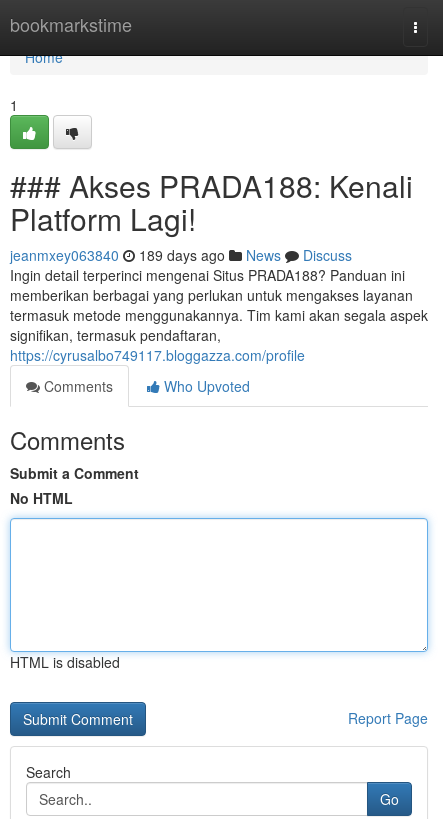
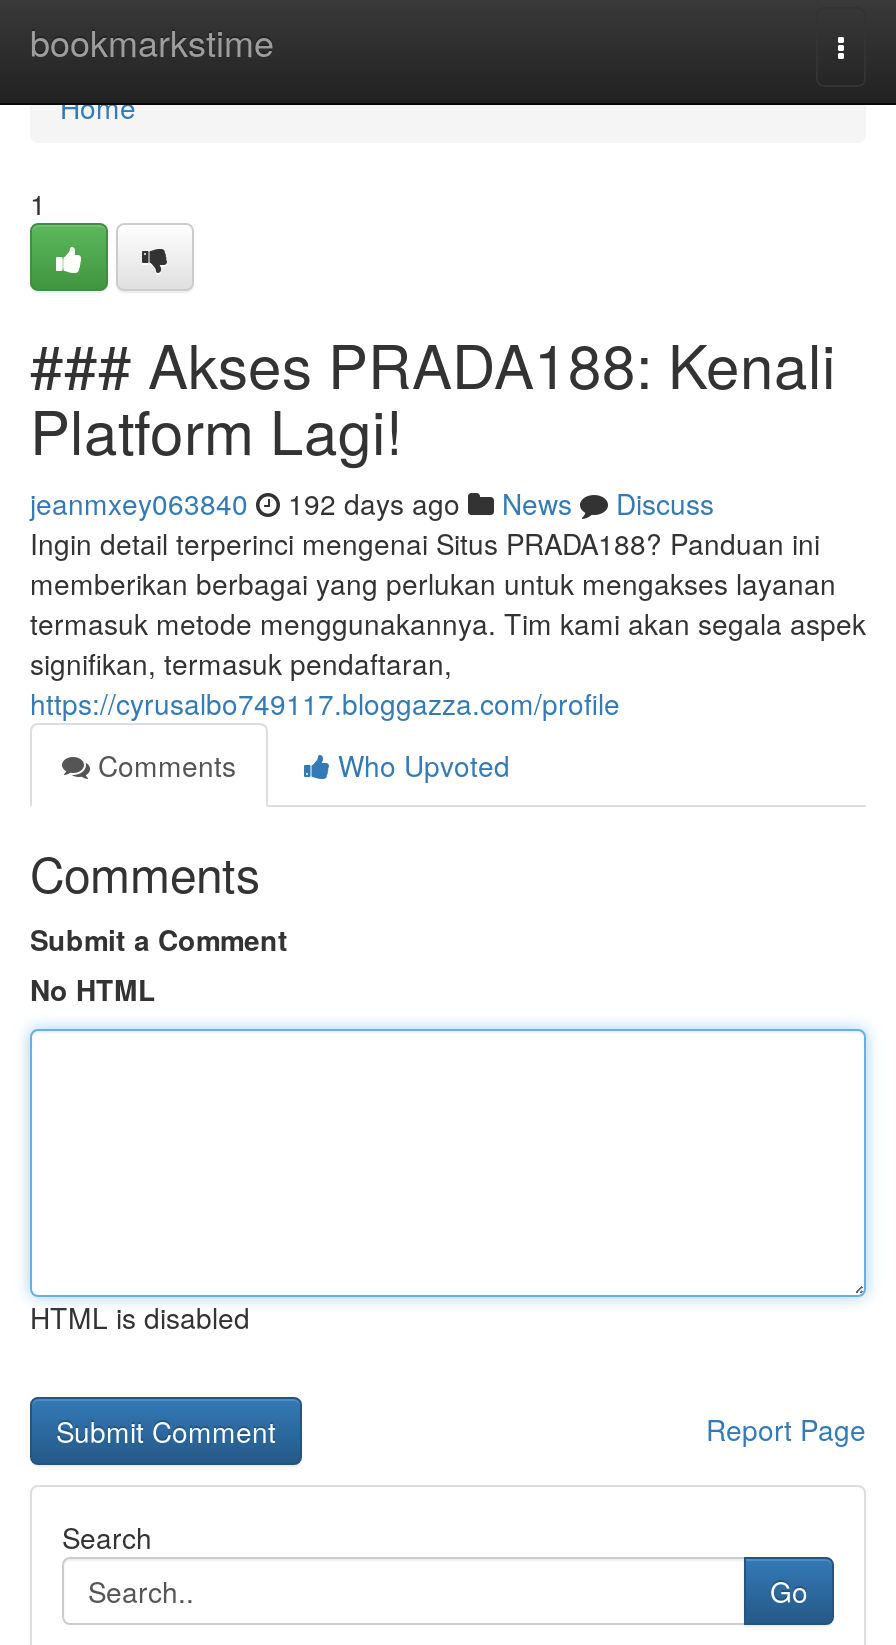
[10,245,352,265] jeanmxey063840 189 days ago News Discuss -> [30,483,714,523] jeanmxey063840 192 days ago News Discuss

